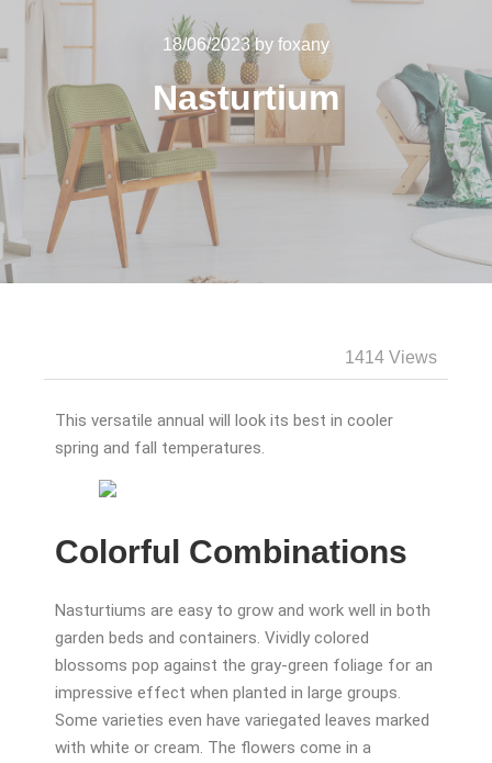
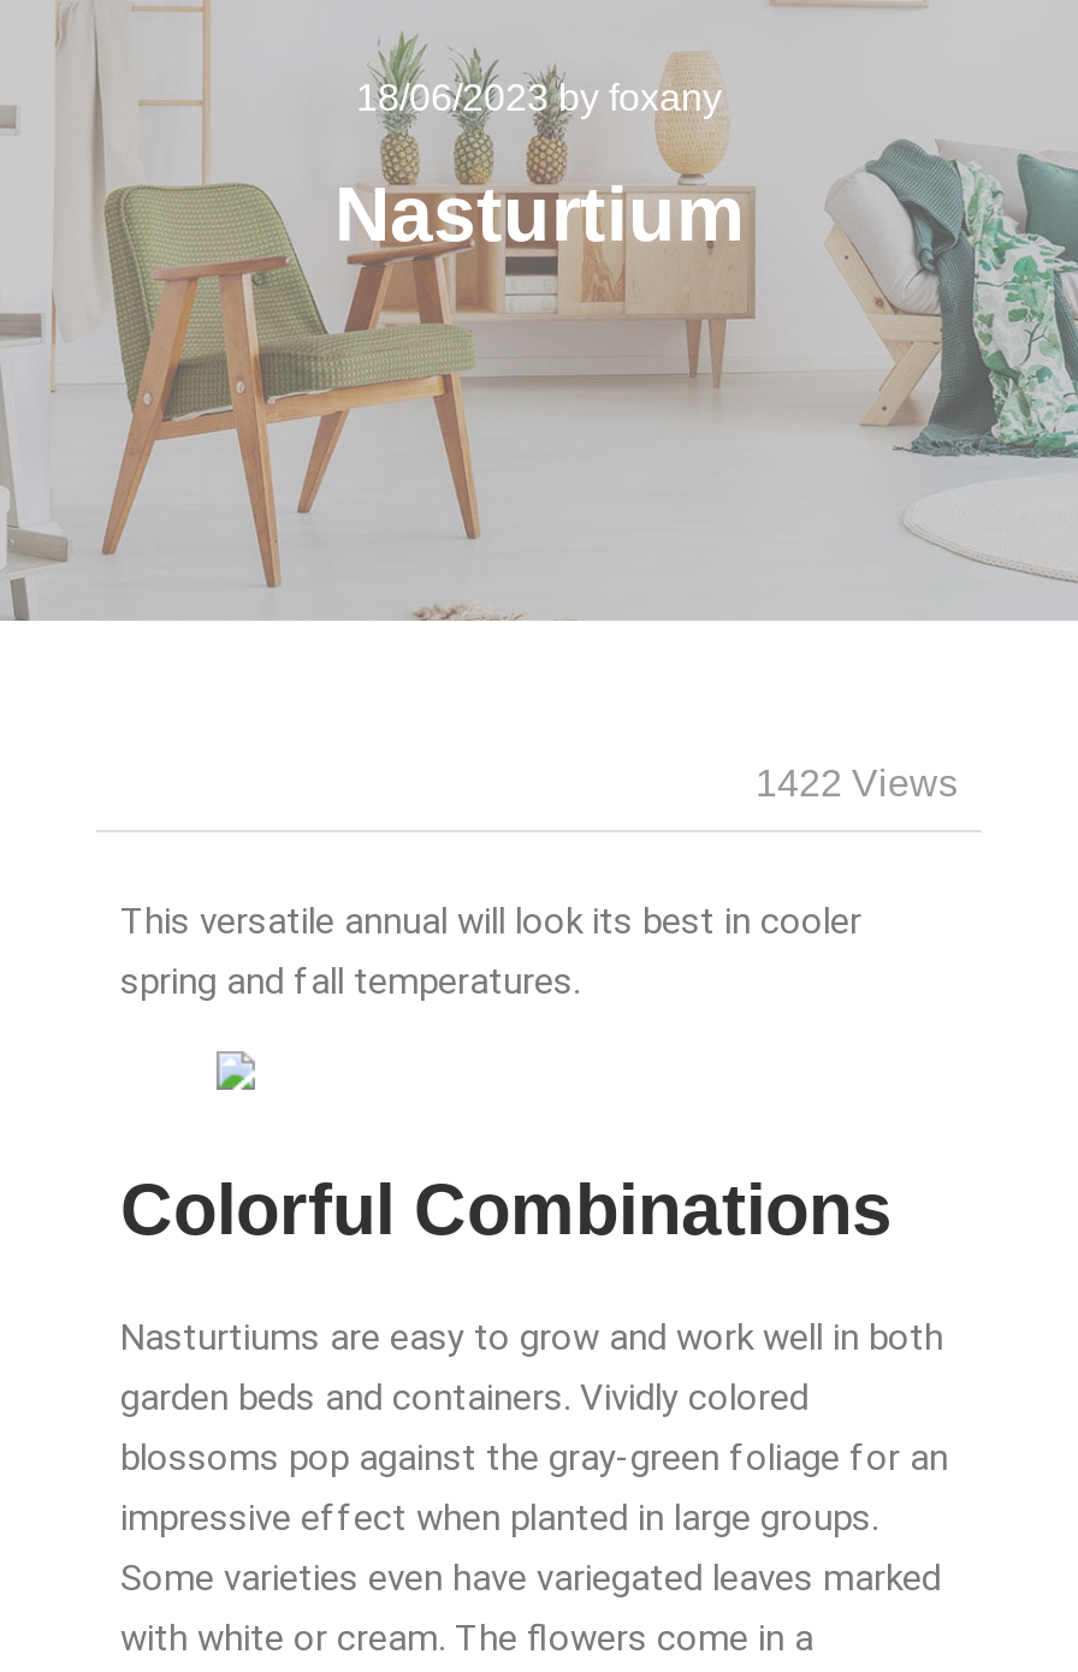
[345,348,437,367] 1414 Views -> [756,763,958,804] 1422 Views

